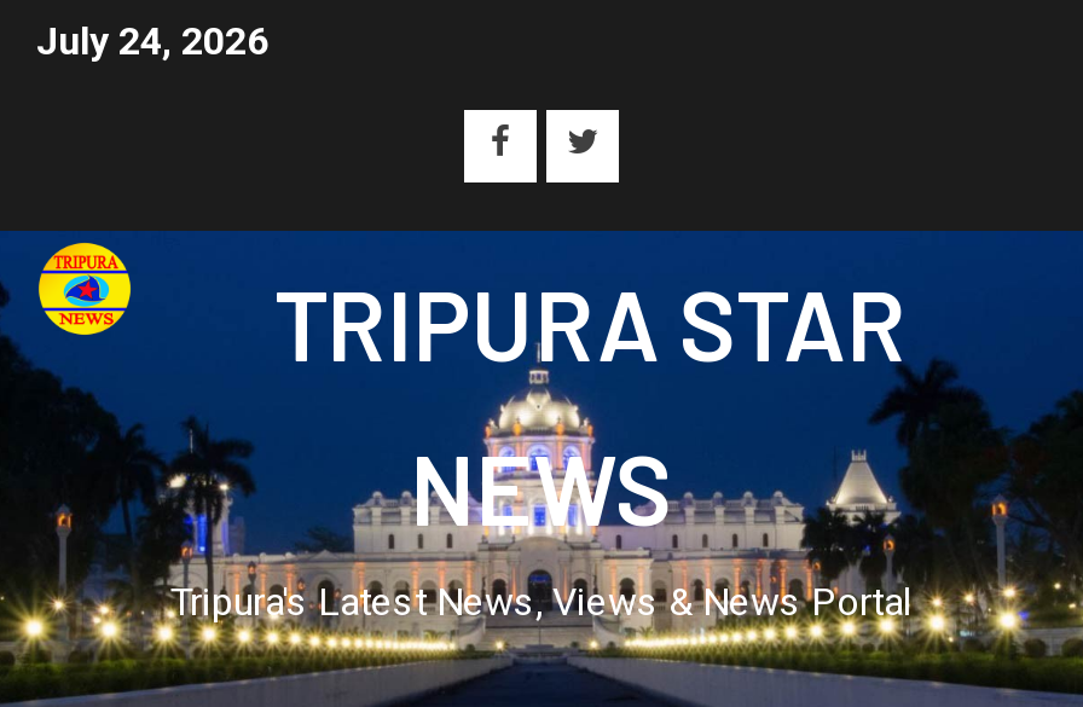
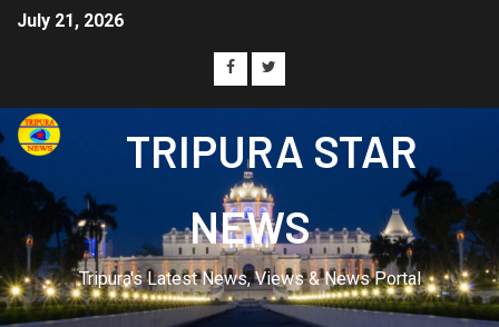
[36,19,268,65] July 24, 2026 -> [17,10,124,31] July 21, 2026

